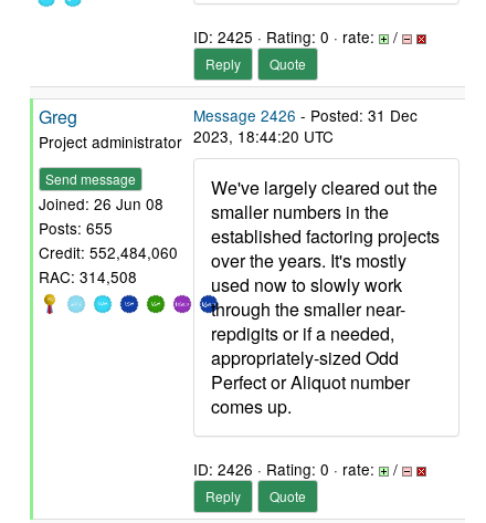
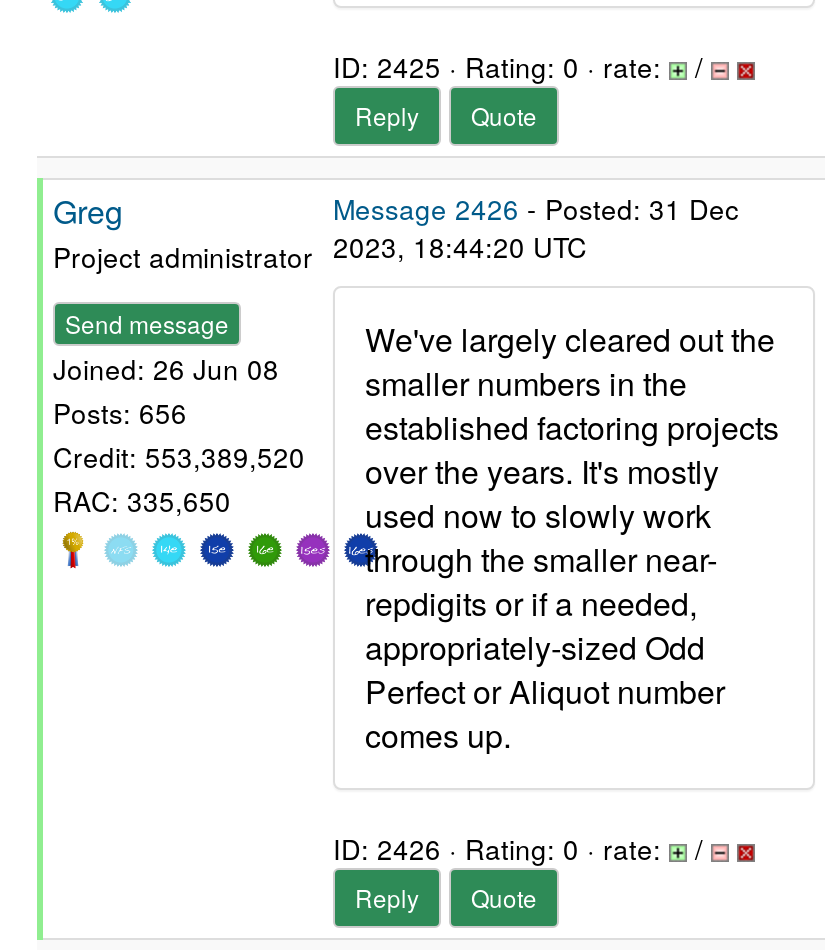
[39,217,113,239] Posts: 655 -> [53,393,187,433] Posts: 656
[39,241,406,273] Credit: 552,484,060 over the years. It's mostly -> [53,437,719,494] Credit: 553,389,520 over the years. It's mostly
[39,266,137,288] RAC: 314,508 -> [53,481,231,521] RAC: 335,650

